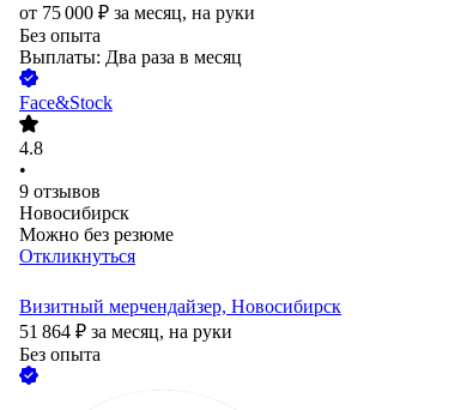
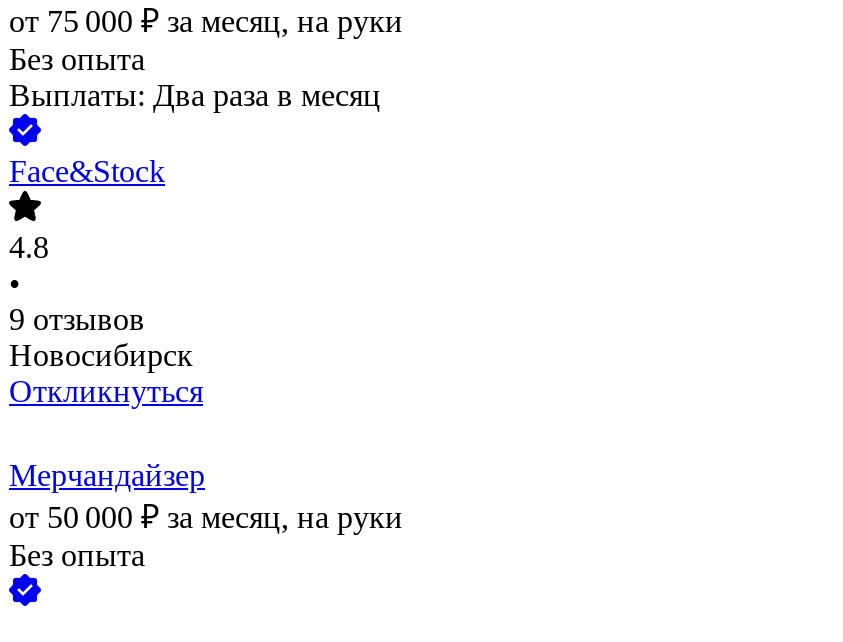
[19,225,174,245] Можно без резюме -> none
[19,296,341,342] Визитный мерчендайзер, Новосибирск | 51 864 ₽ за месяц, на руки -> [9,459,403,535] Мерчандайзер | от 50 000 ₽ за месяц, на руки

